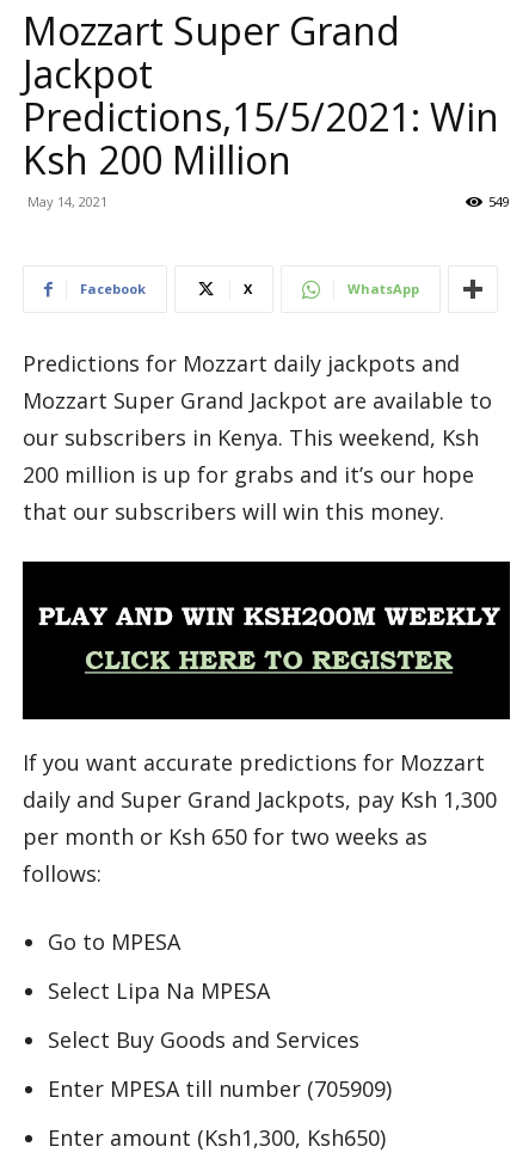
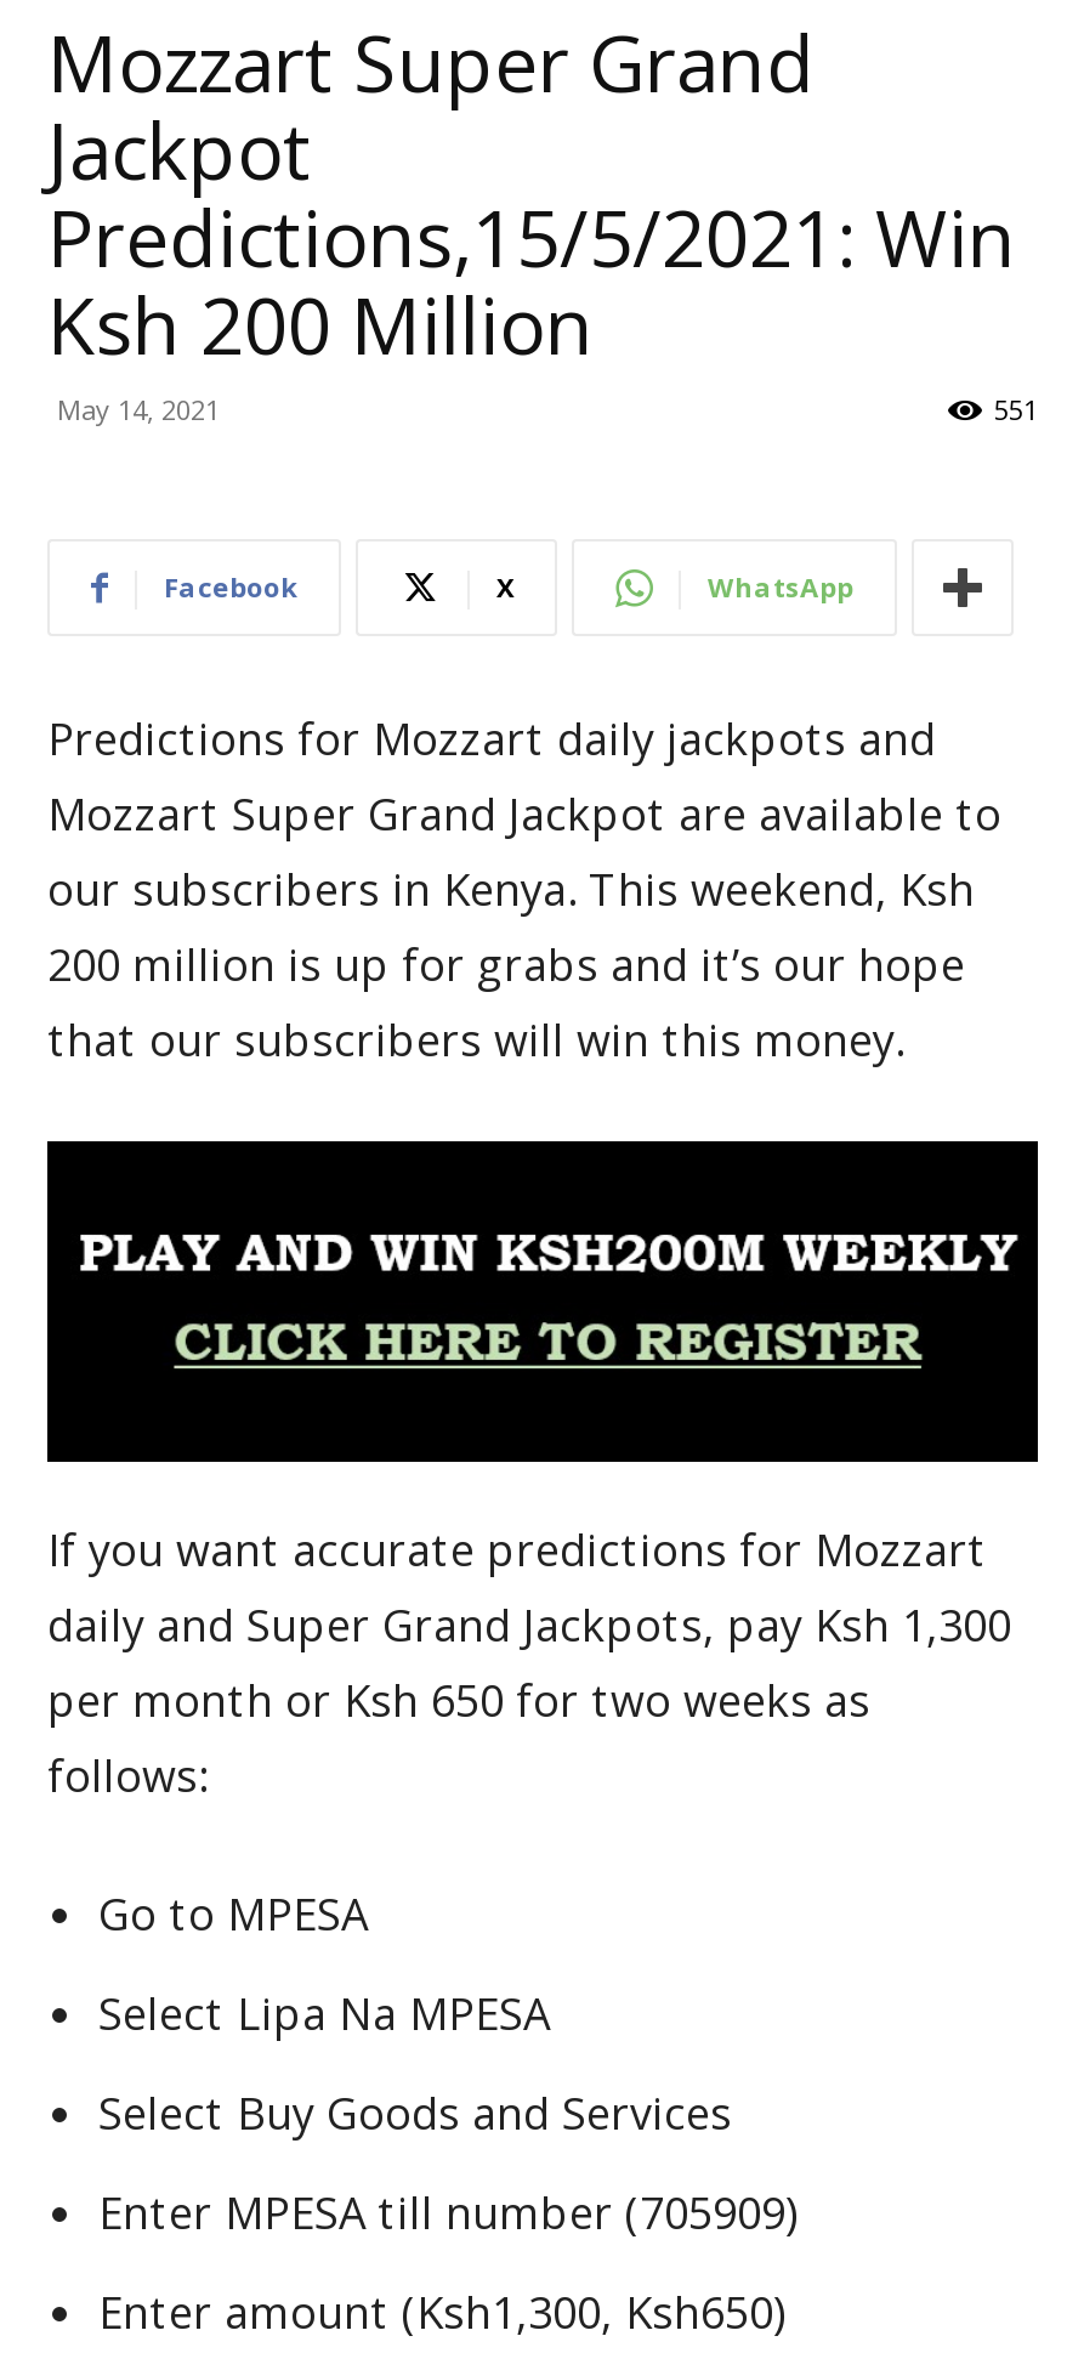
[488,192,510,210] 549 -> [994,391,1038,427] 551

